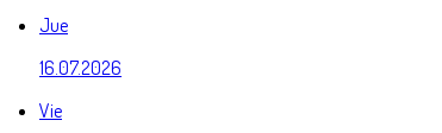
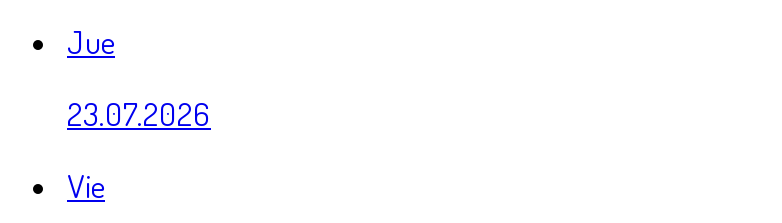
[39,55,122,79] 16.07.2026 -> [67,94,211,134] 23.07.2026

